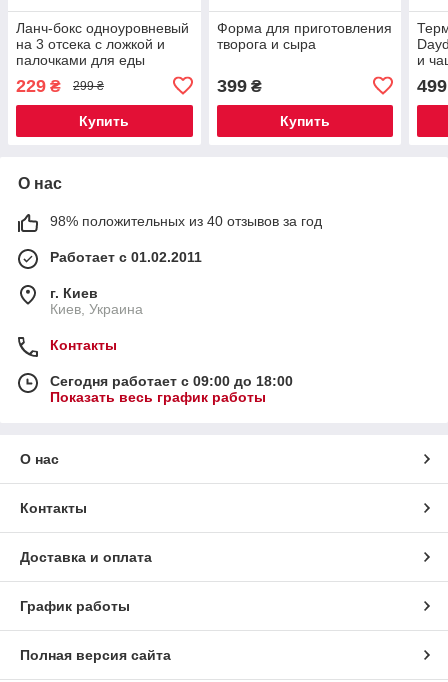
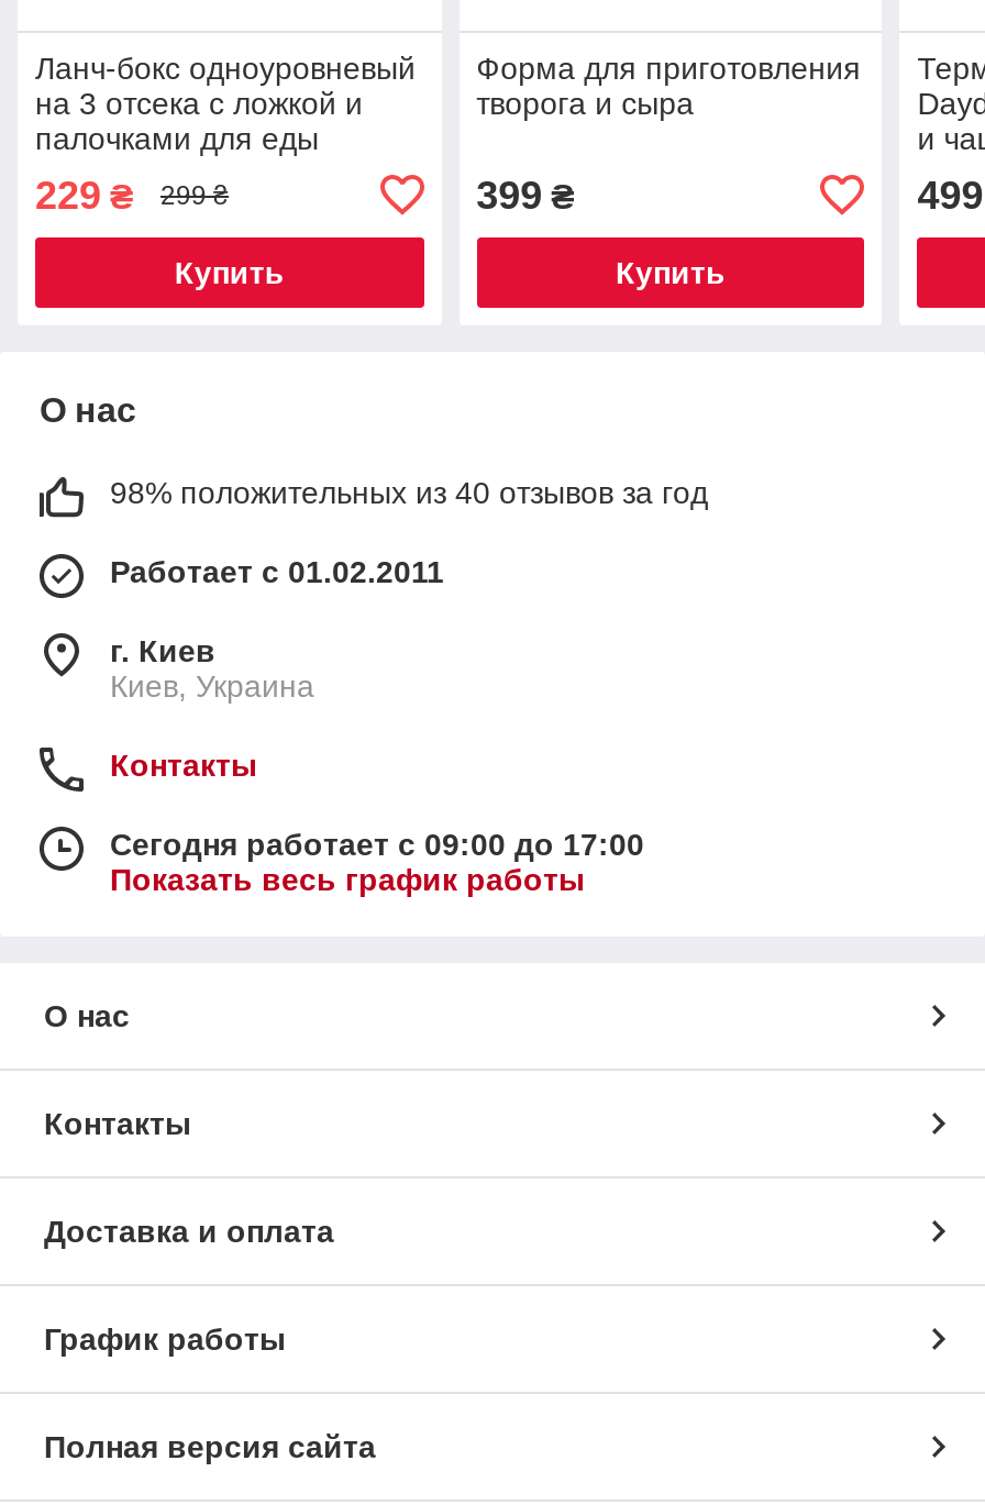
[50,373,293,389] Сегодня работает с 09:00 до 18:00 -> [110,826,644,861] Сегодня работает с 09:00 до 17:00

